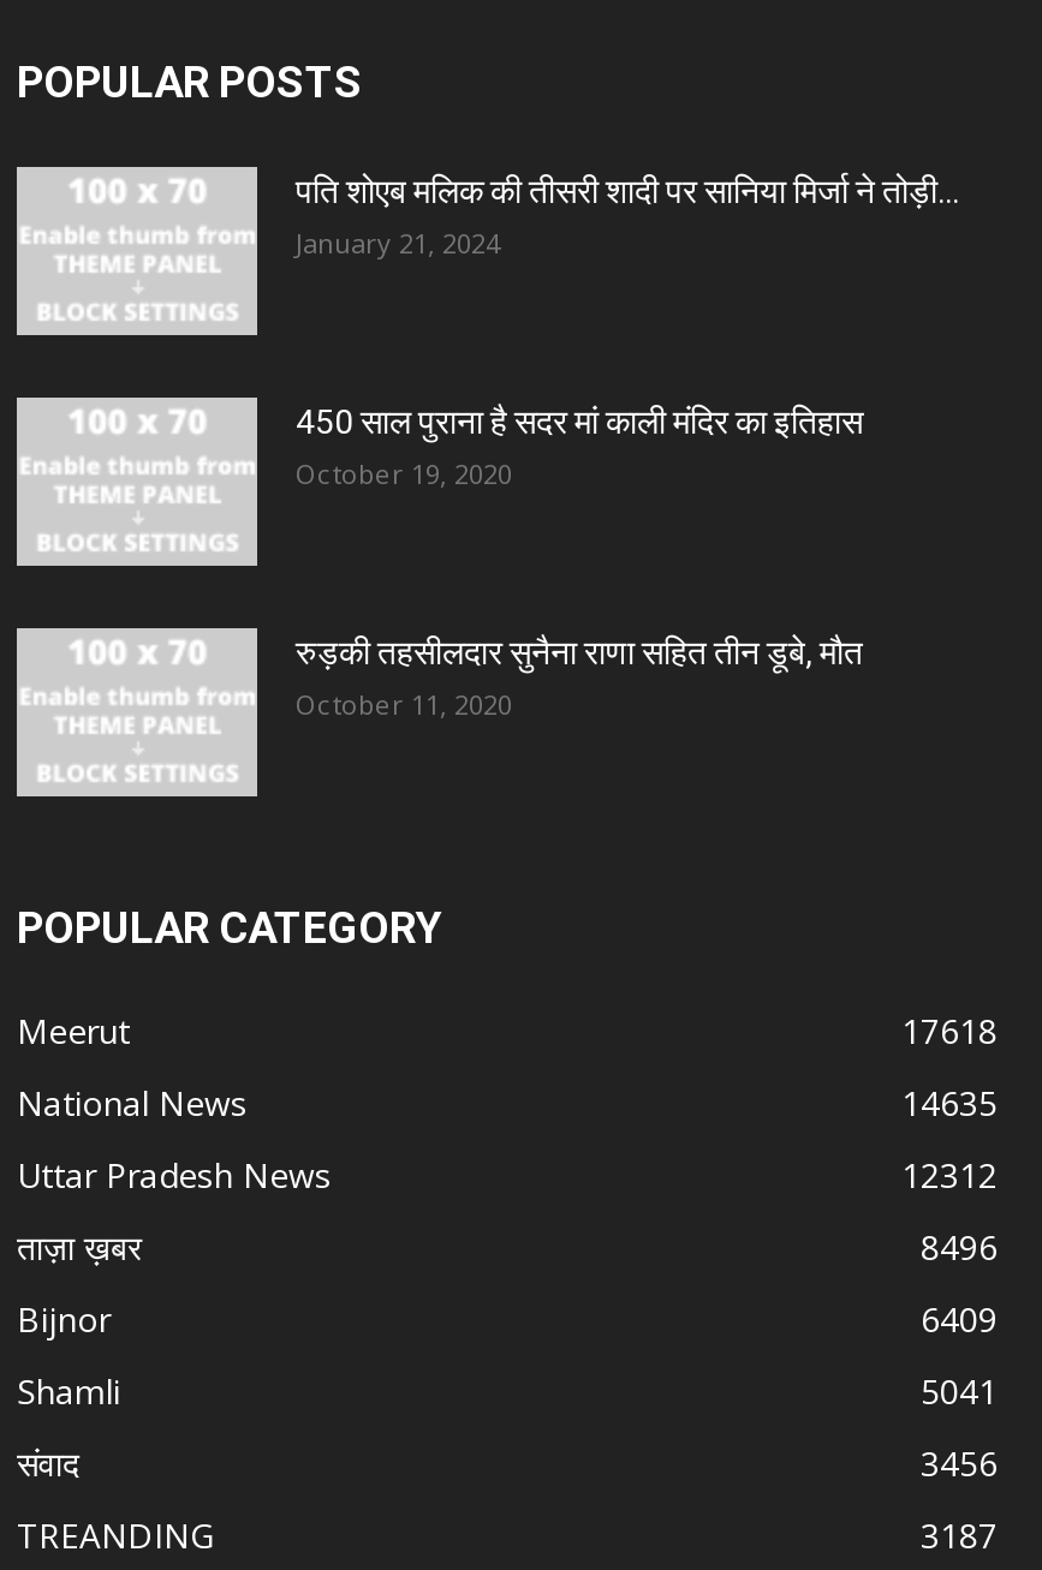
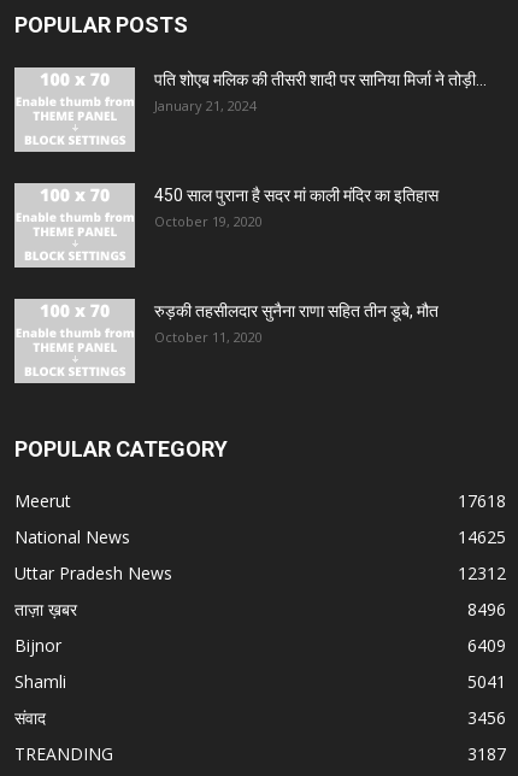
[901,1081,998,1126] 14635 -> [458,526,506,549] 14625

